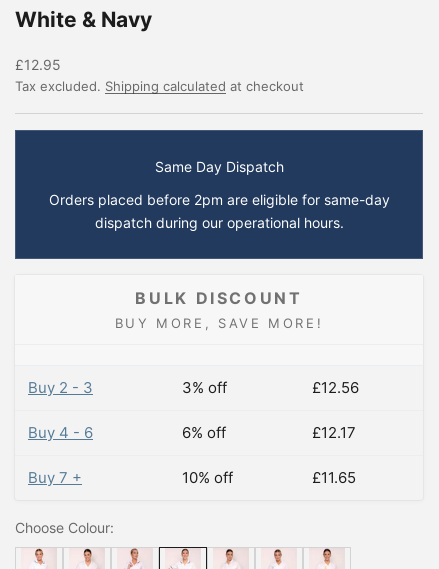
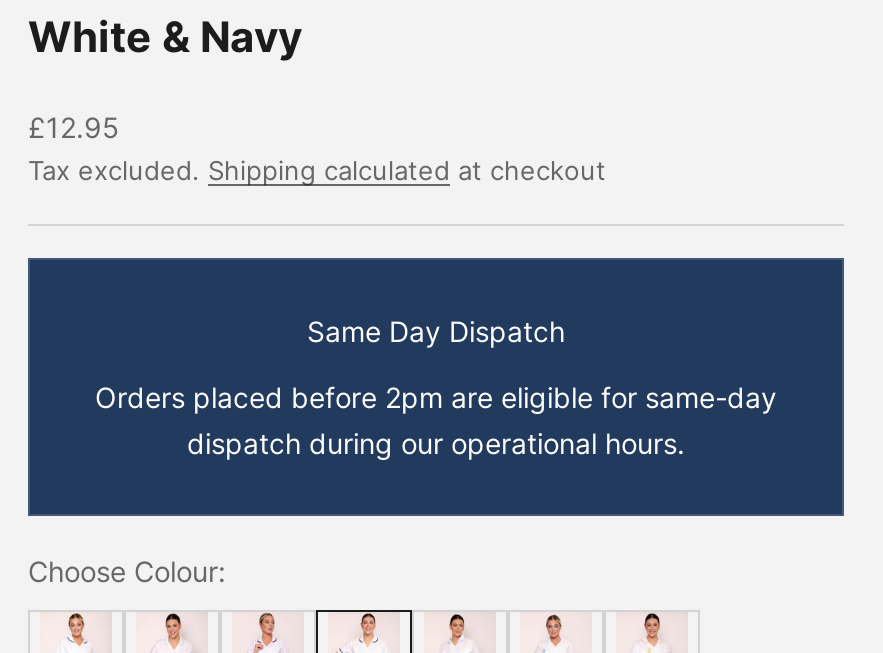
[28,288,359,487] BULK DISCOUNT | BUY MORE, SAVE MORE! | Buy 2 - 3 | 3% off | £12.56 | Buy 4 - 6 | 6% off | £12.17 | Buy 7 + | 10% off | £11.65 -> none

